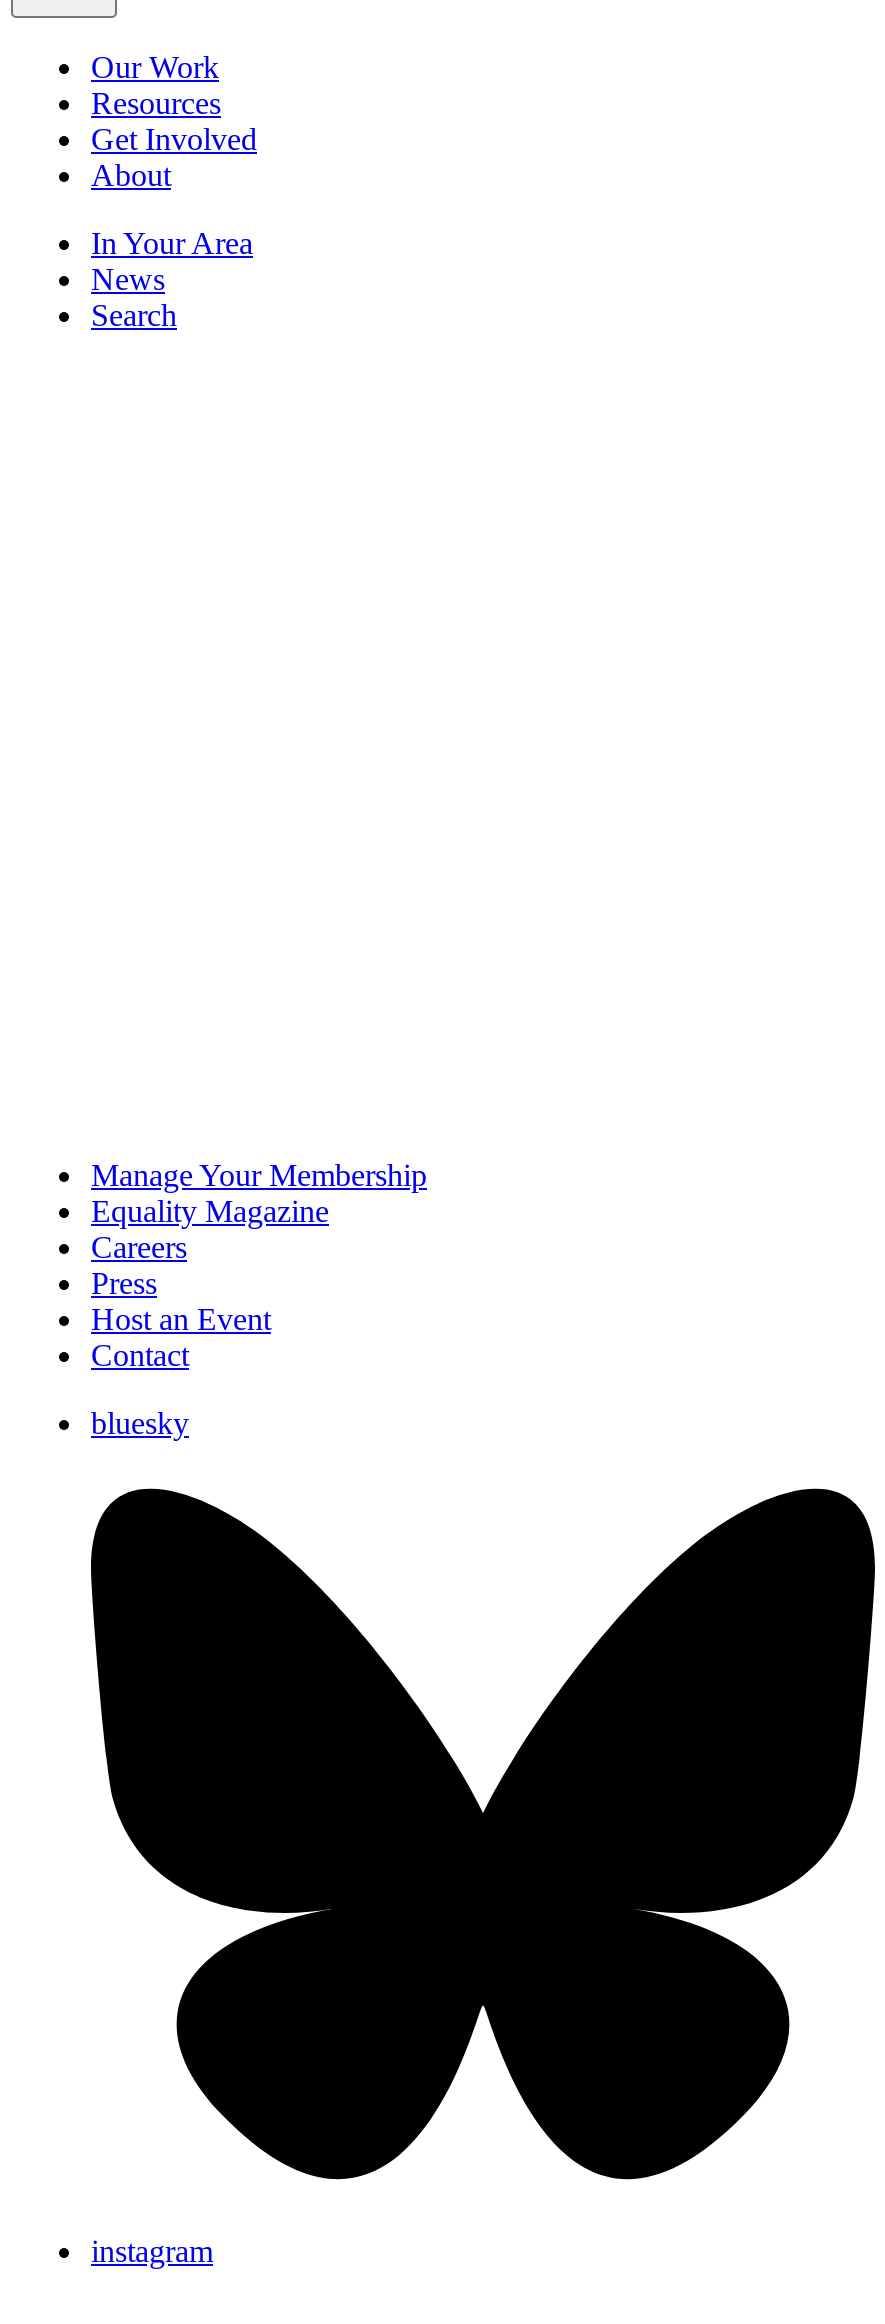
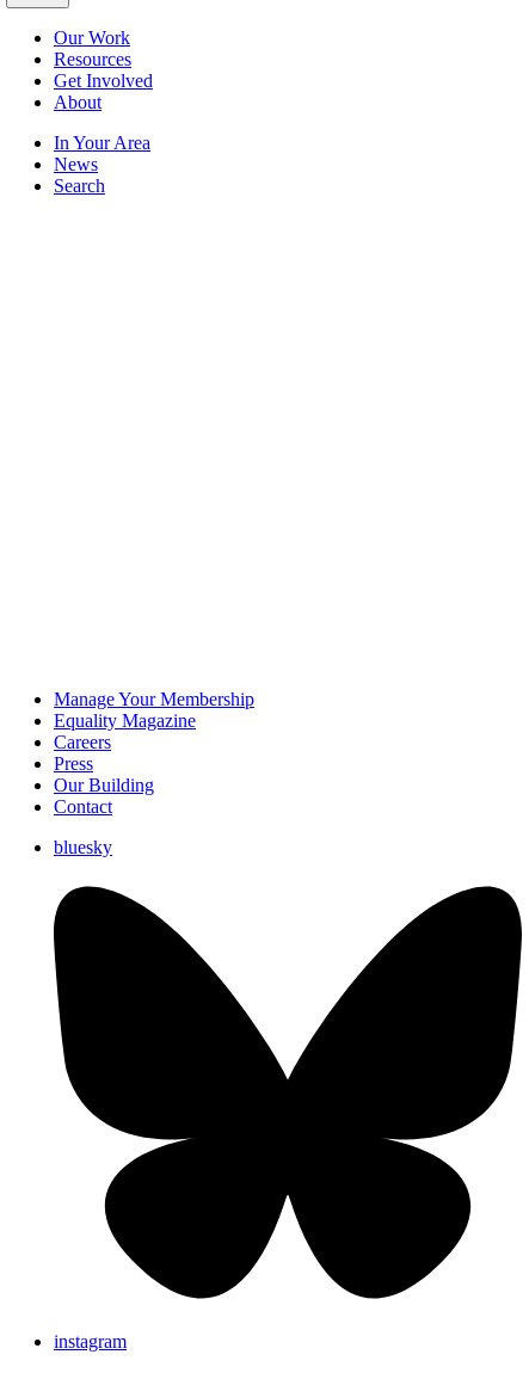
[91,1303,271,1337] Host an Event -> [54,775,154,796] Our Building

